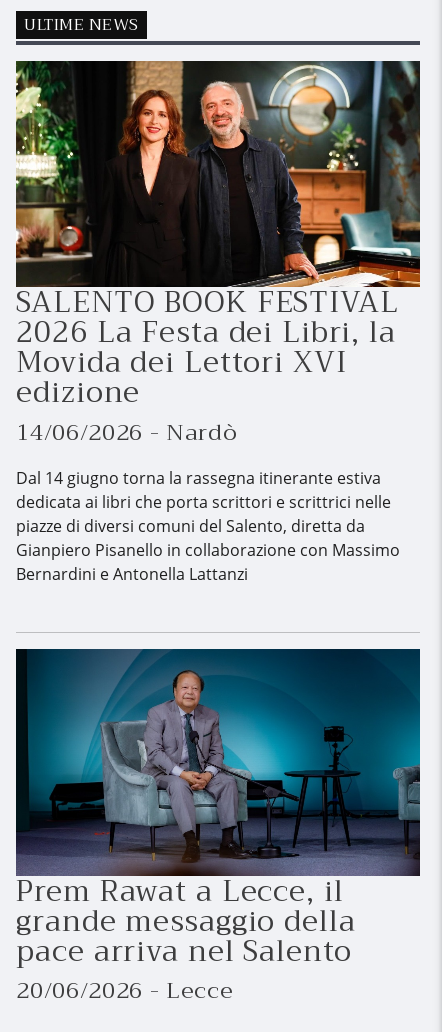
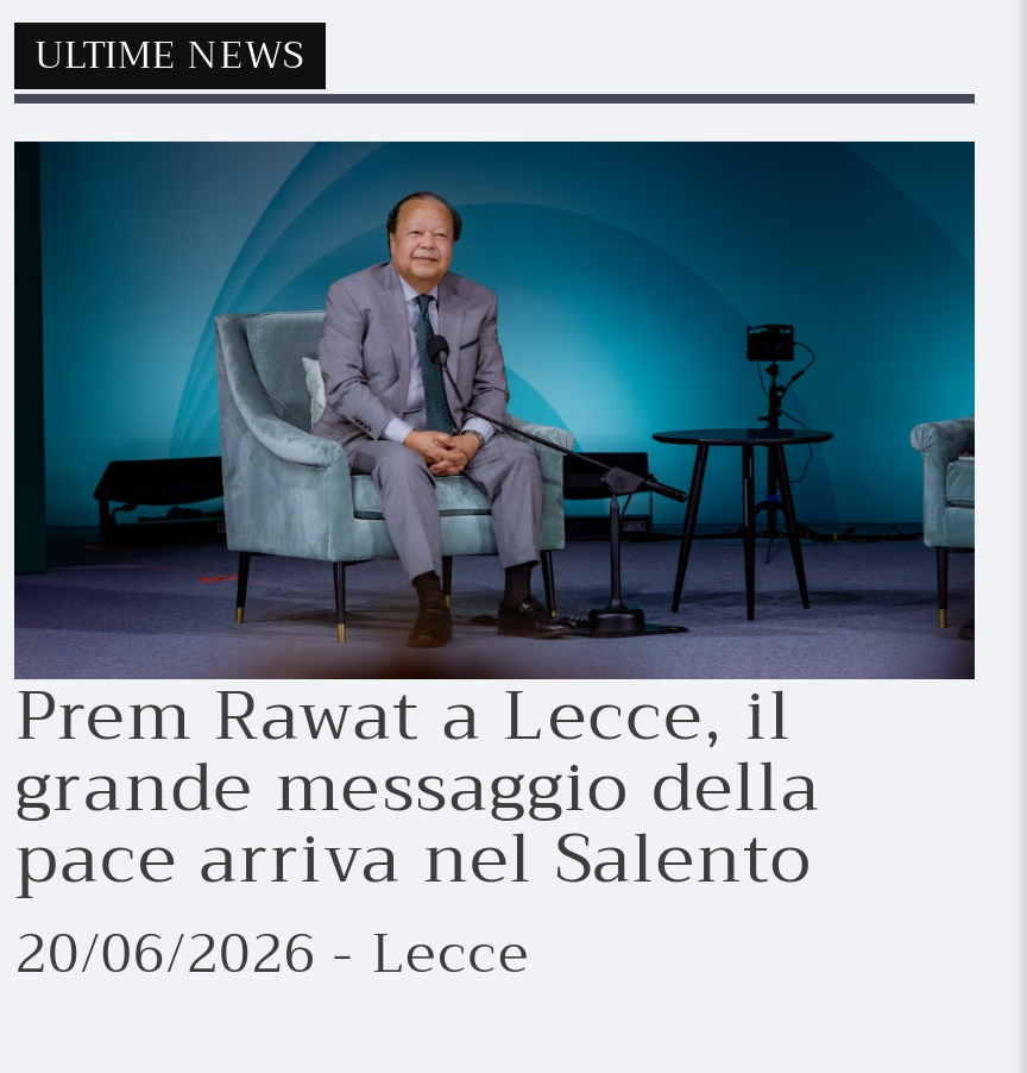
[15,60,421,585] [image] | SALENTO BOOK FESTIVAL | 2026 La Festa dei Libri, la | Movida dei Lettori XVI | edizione | 14/06/2026 - Nardò | Dal 14 giugno torna la rassegna itinerante estiva | dedicata ai libri che porta scrittori e scrittrici nelle | piazze di diversi comuni del Salento, diretta da | Gianpiero Pisanello in collaborazione con Massimo | Bernardini e Antonella Lattanzi -> none

